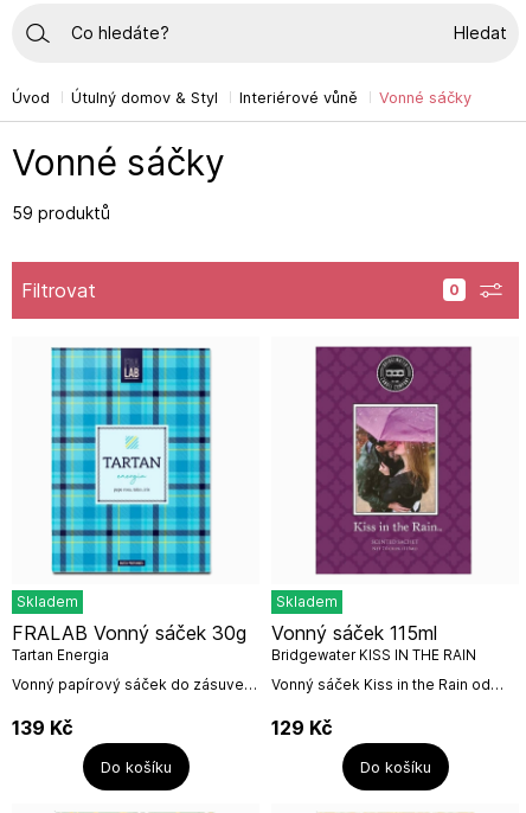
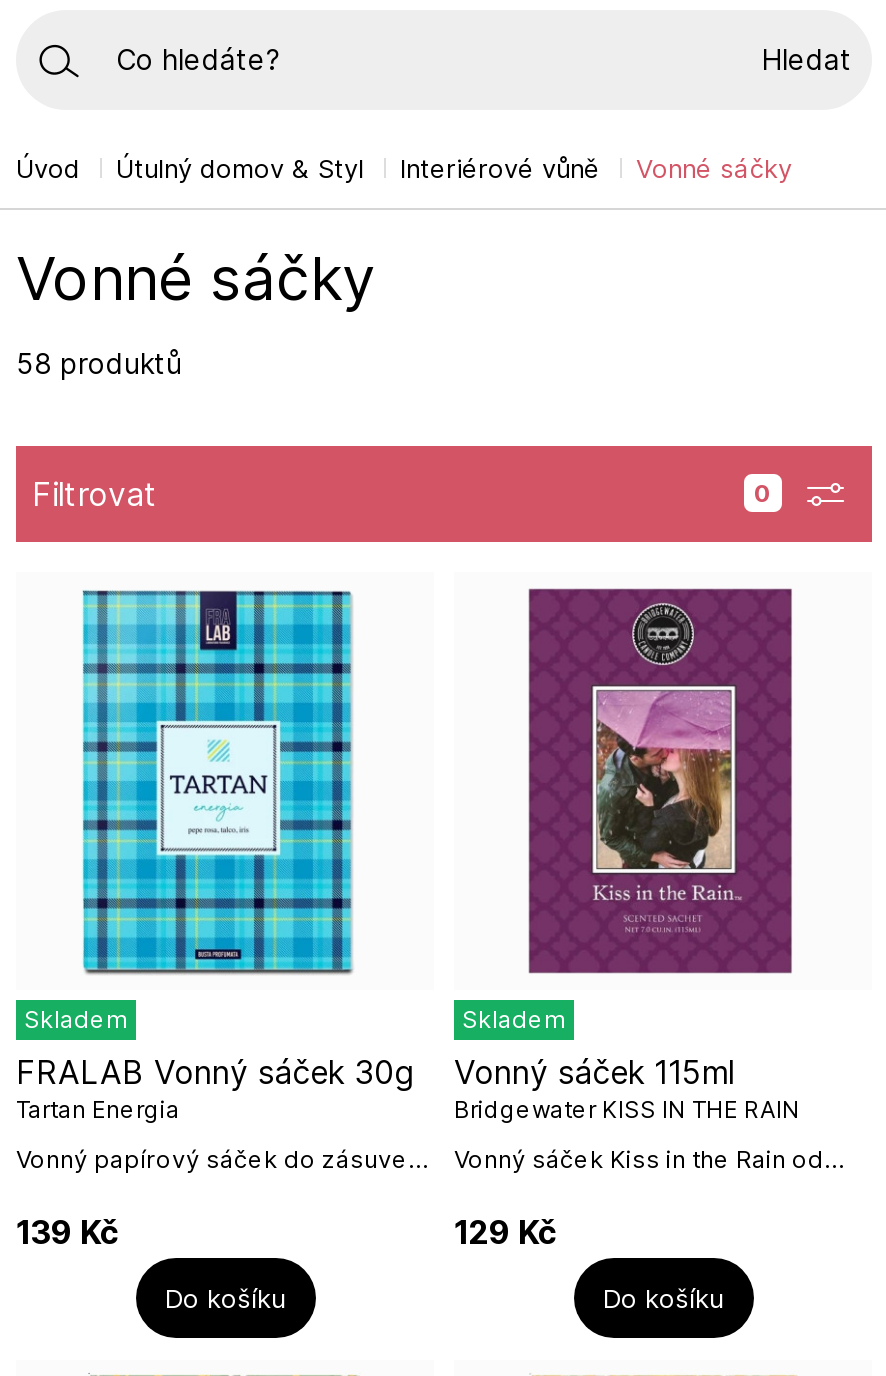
[12,203,110,223] 59 produktů -> [16,346,182,380] 58 produktů

